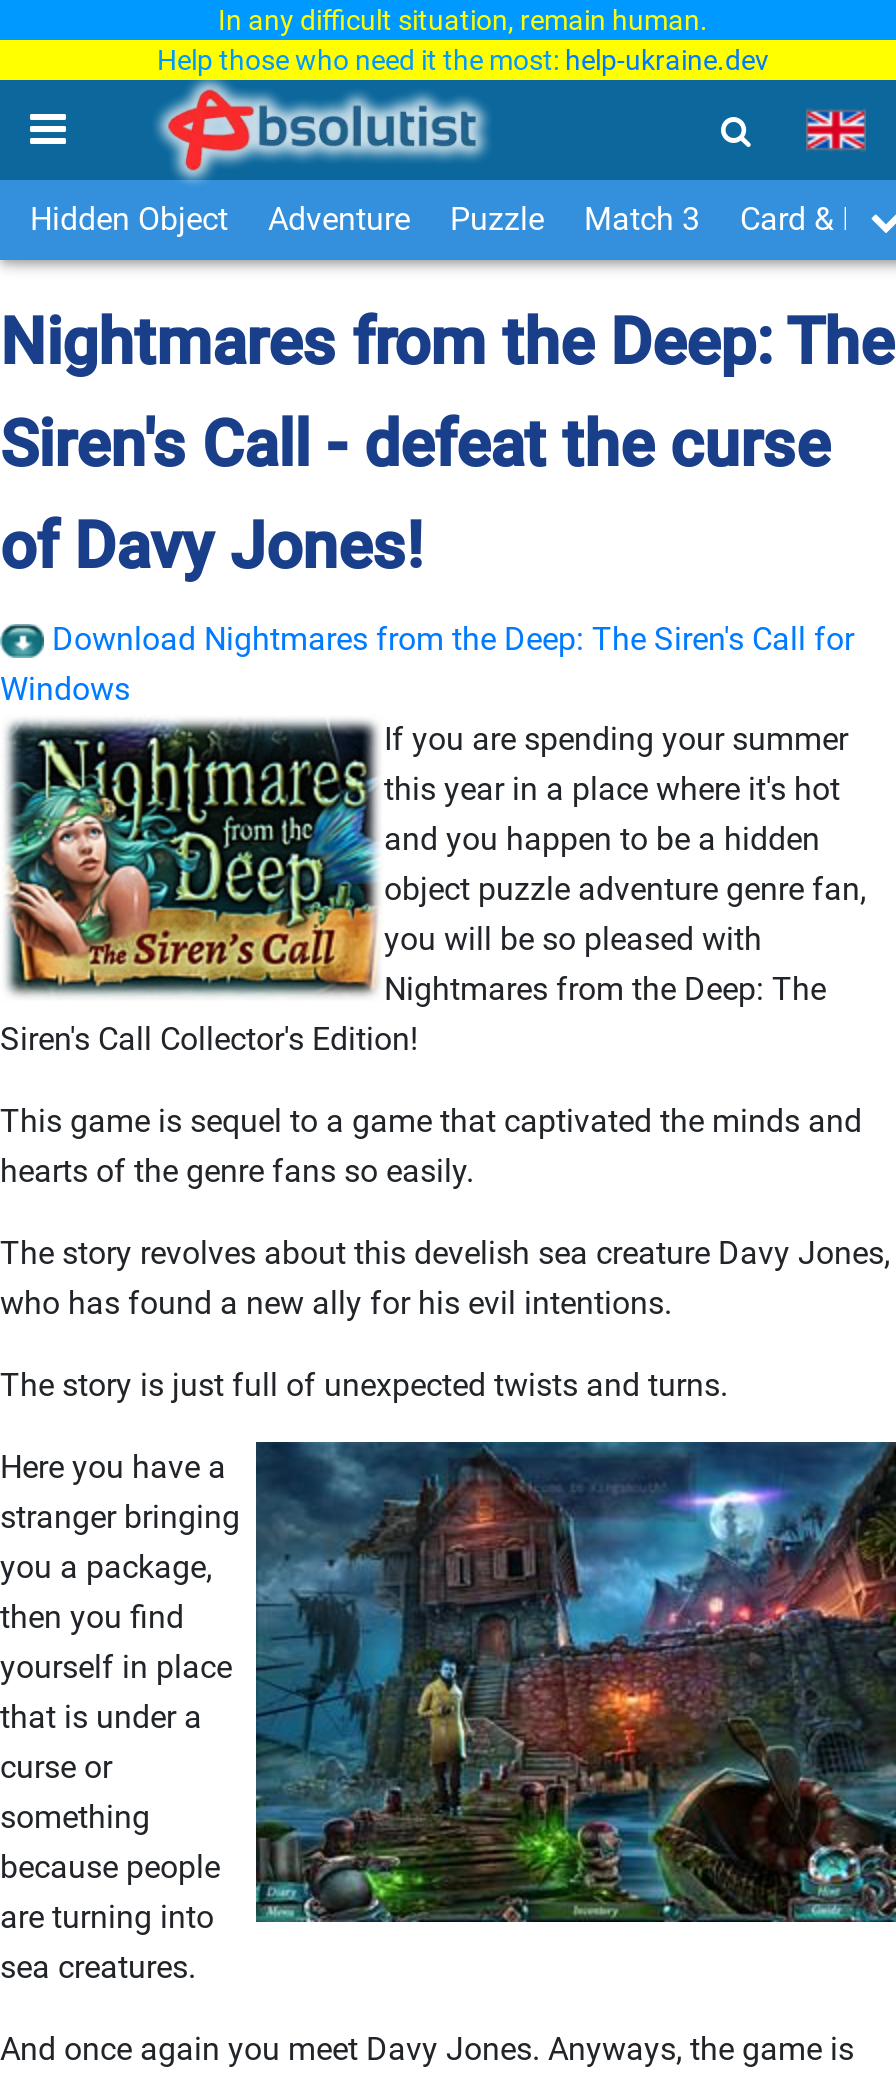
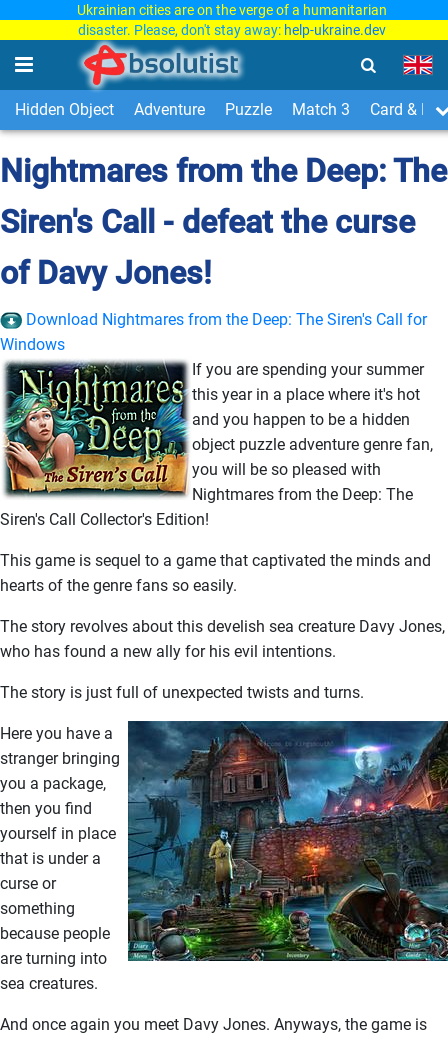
[157,4,769,76] In any difficult situation, remain human. | Help those who need it the most: help-ukraine.dev -> [76,2,386,38] Ukrainian cities are on the verge of a humanitarian | disaster. Please, don't stay away: help-ukraine.dev

